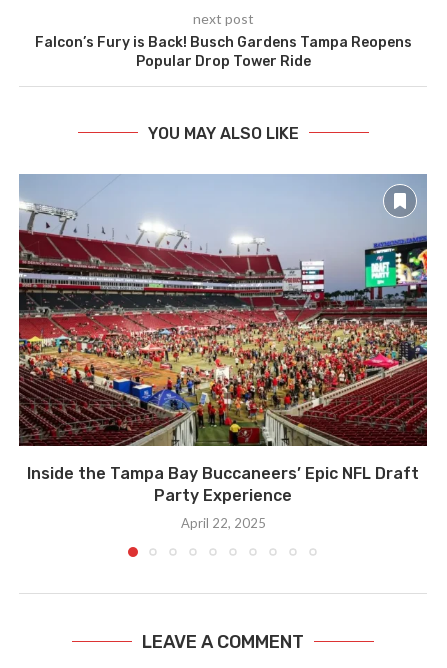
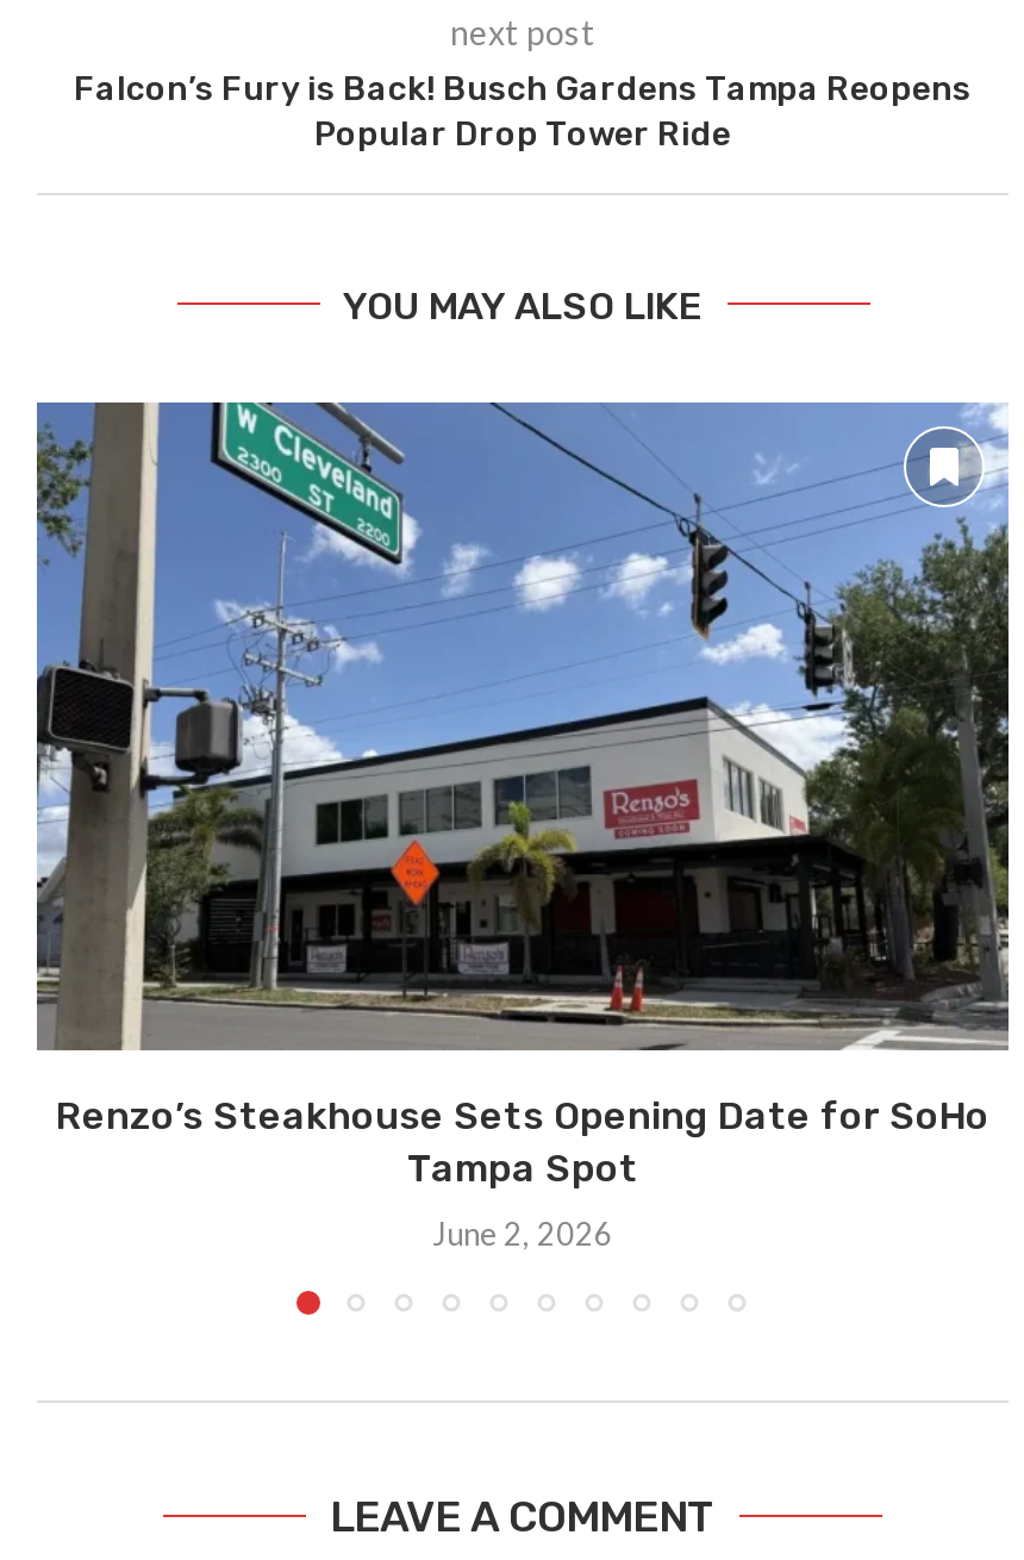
[18,174,428,505] [image] | Inside the Tampa Bay Buccaneers’ Epic NFL Draft | Party Experience -> [35,400,1011,1190] [image] | Renzo’s Steakhouse Sets Opening Date for SoHo | Tampa Spot
[180,515,265,531] April 22, 2025 -> [432,1214,613,1252] June 2, 2026

